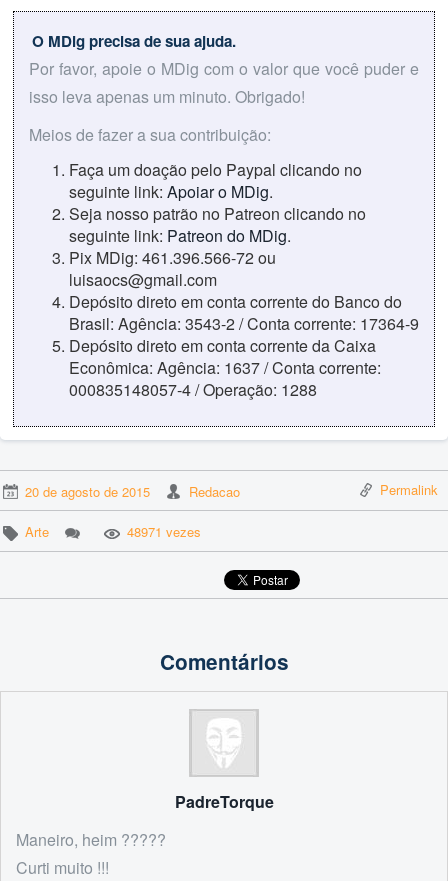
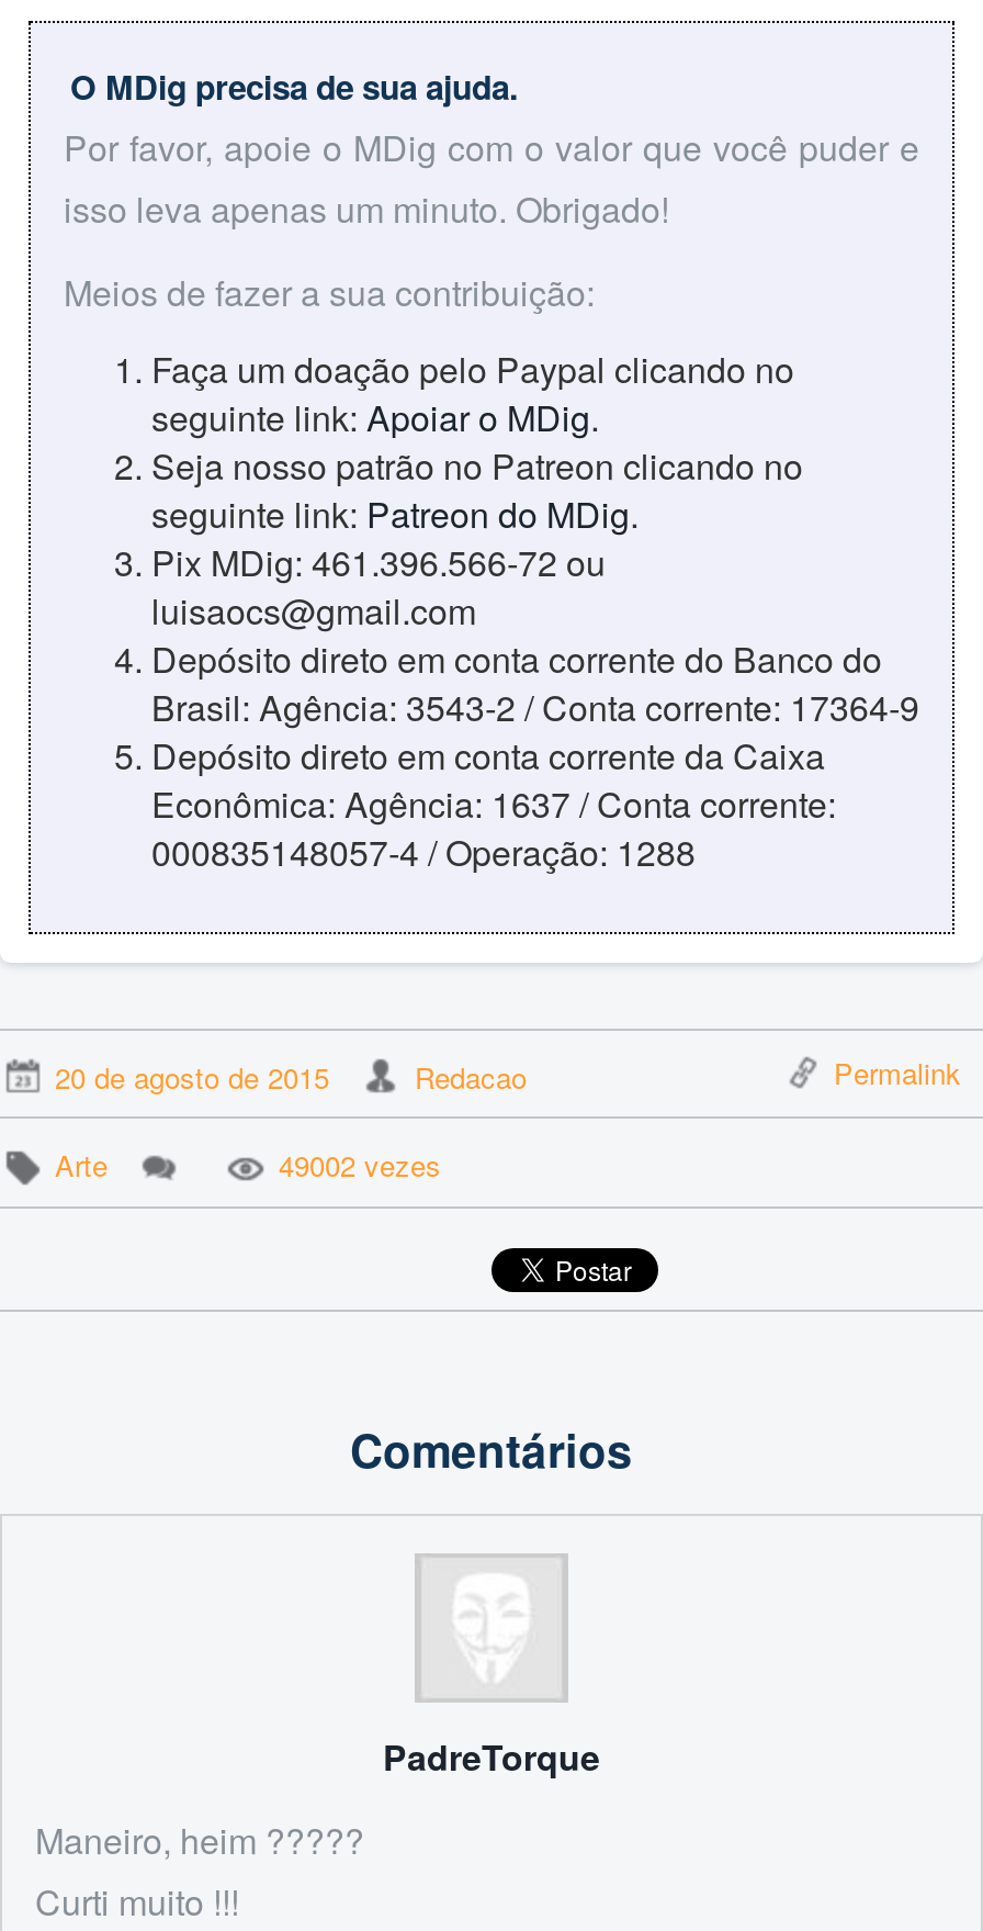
[127,523,201,542] 48971 vezes -> [279,1144,441,1186] 49002 vezes

